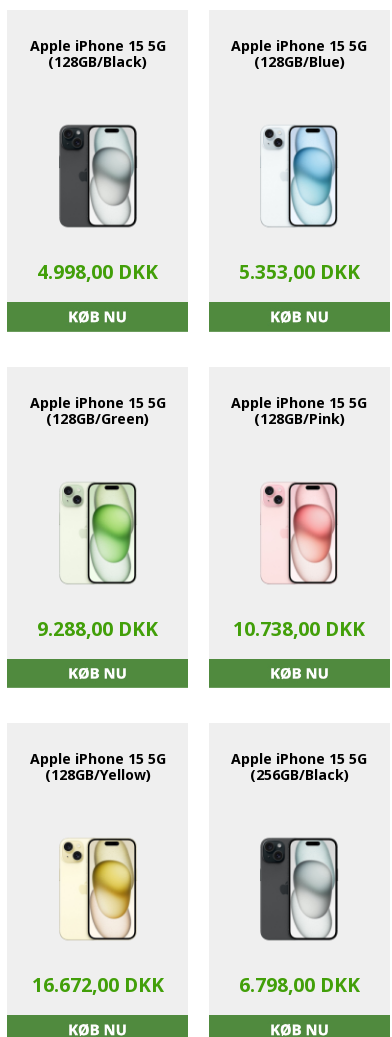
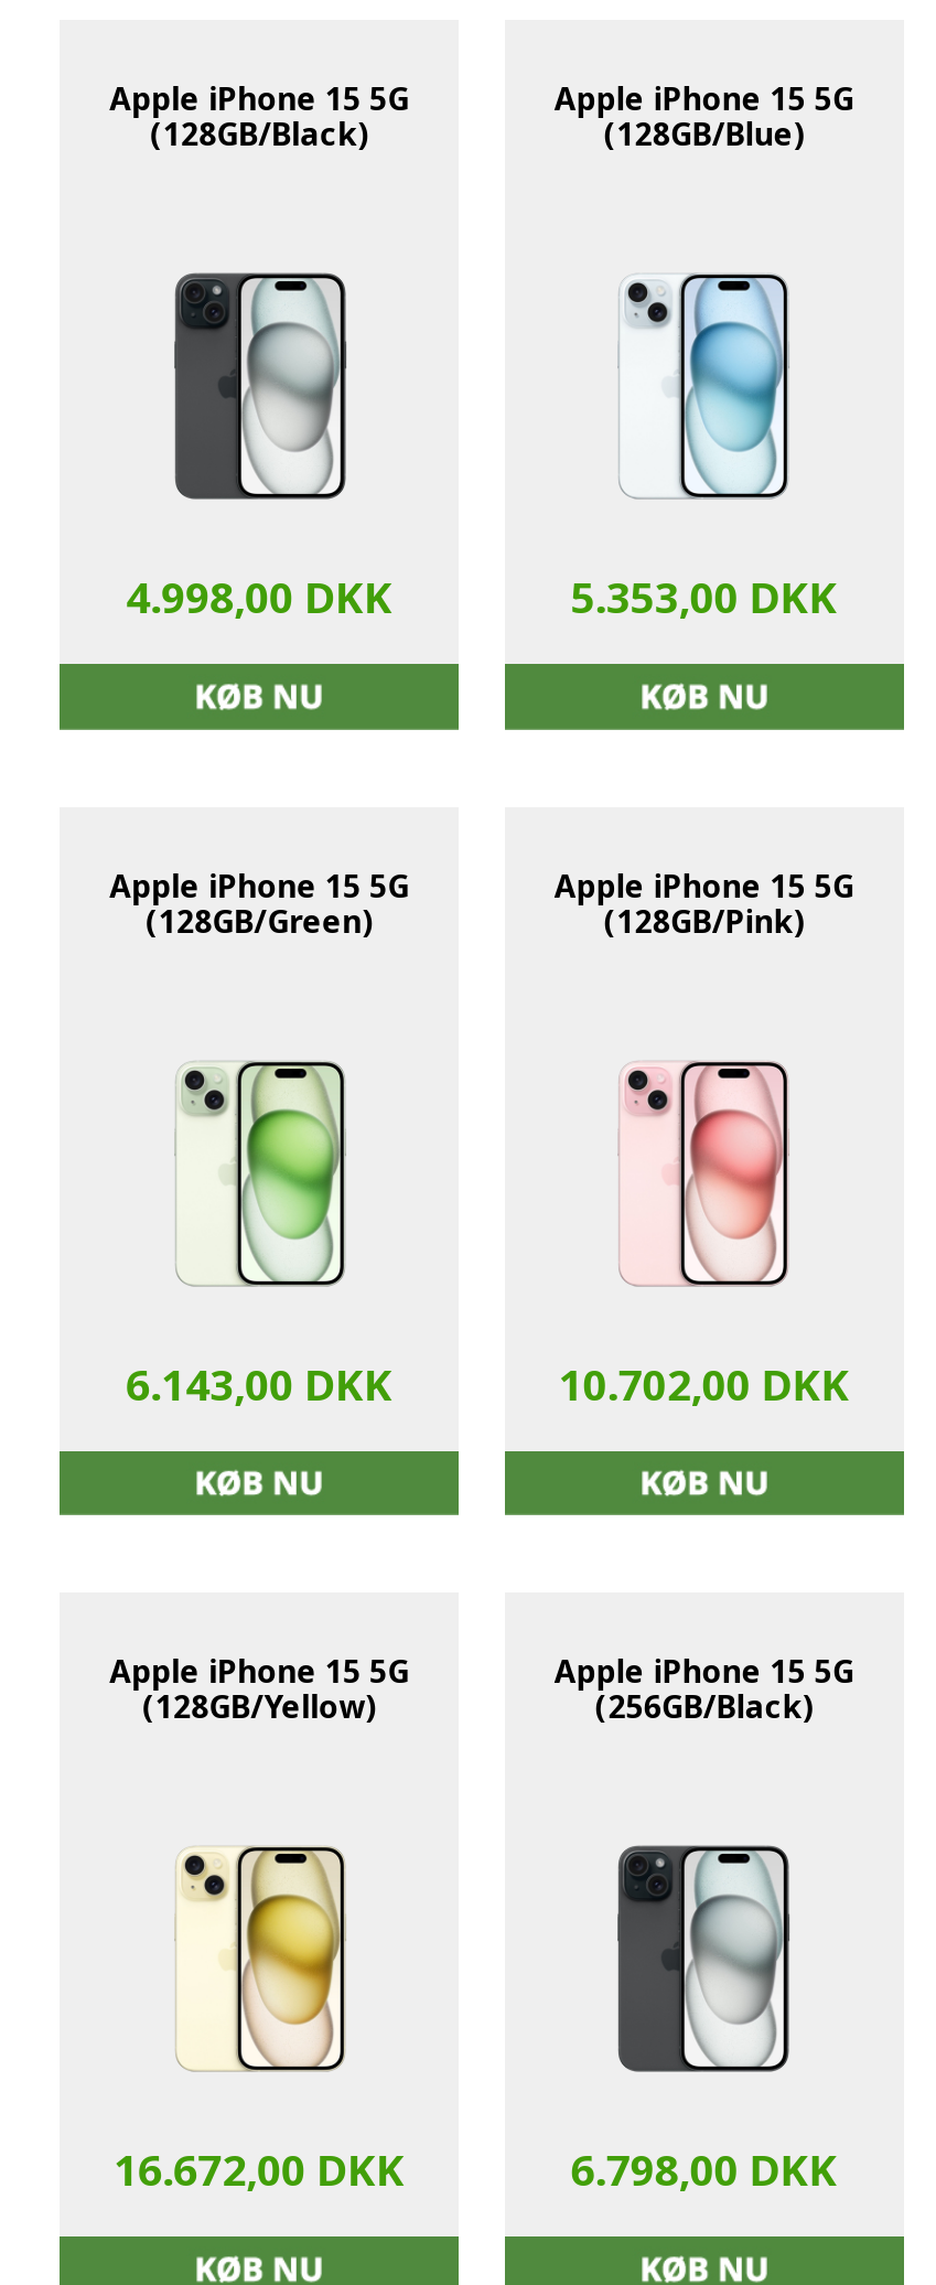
[37,615,158,642] 9.288,00 DKK -> [126,1354,393,1413] 6.143,00 DKK
[233,615,365,642] 10.738,00 DKK -> [559,1354,850,1413] 10.702,00 DKK

